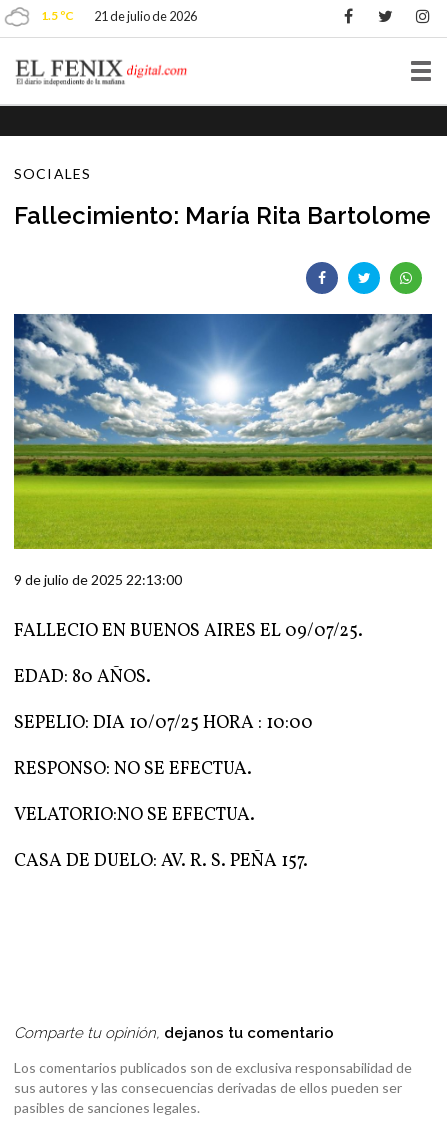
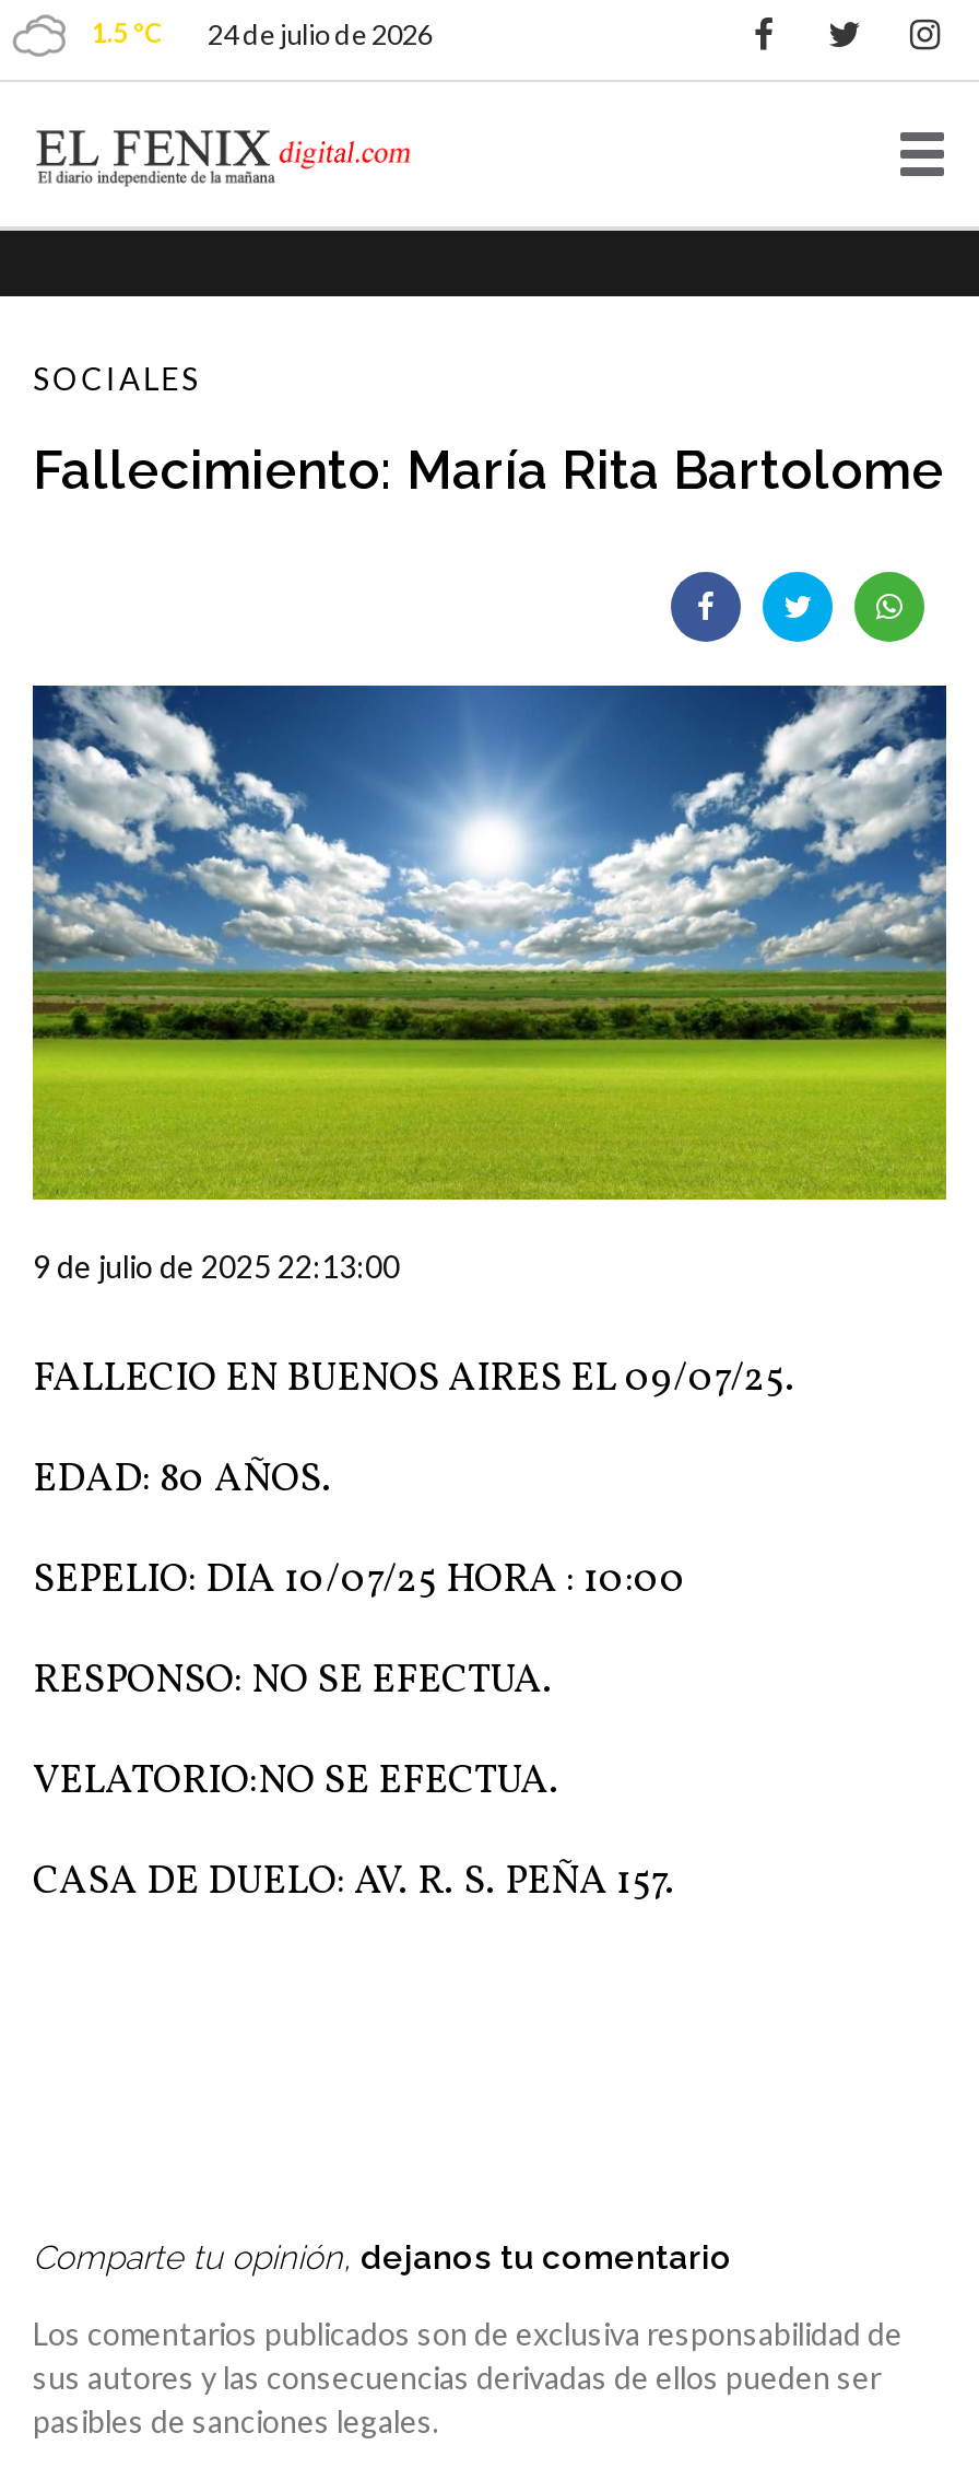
[41,8,197,24] 1.5 ºC 21 de julio de 2026 -> [92,16,433,51] 1.5 ºC 24 de julio de 2026

